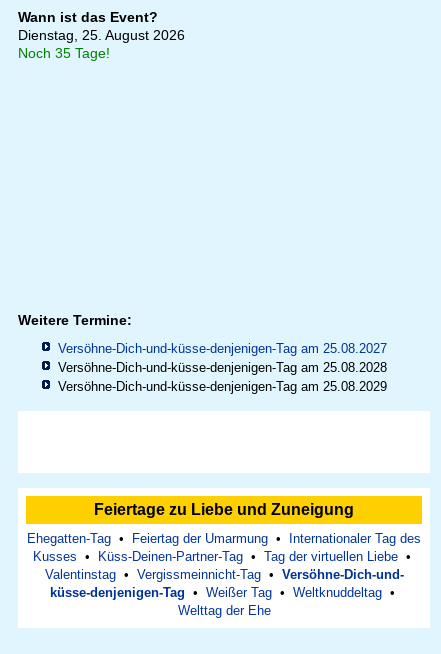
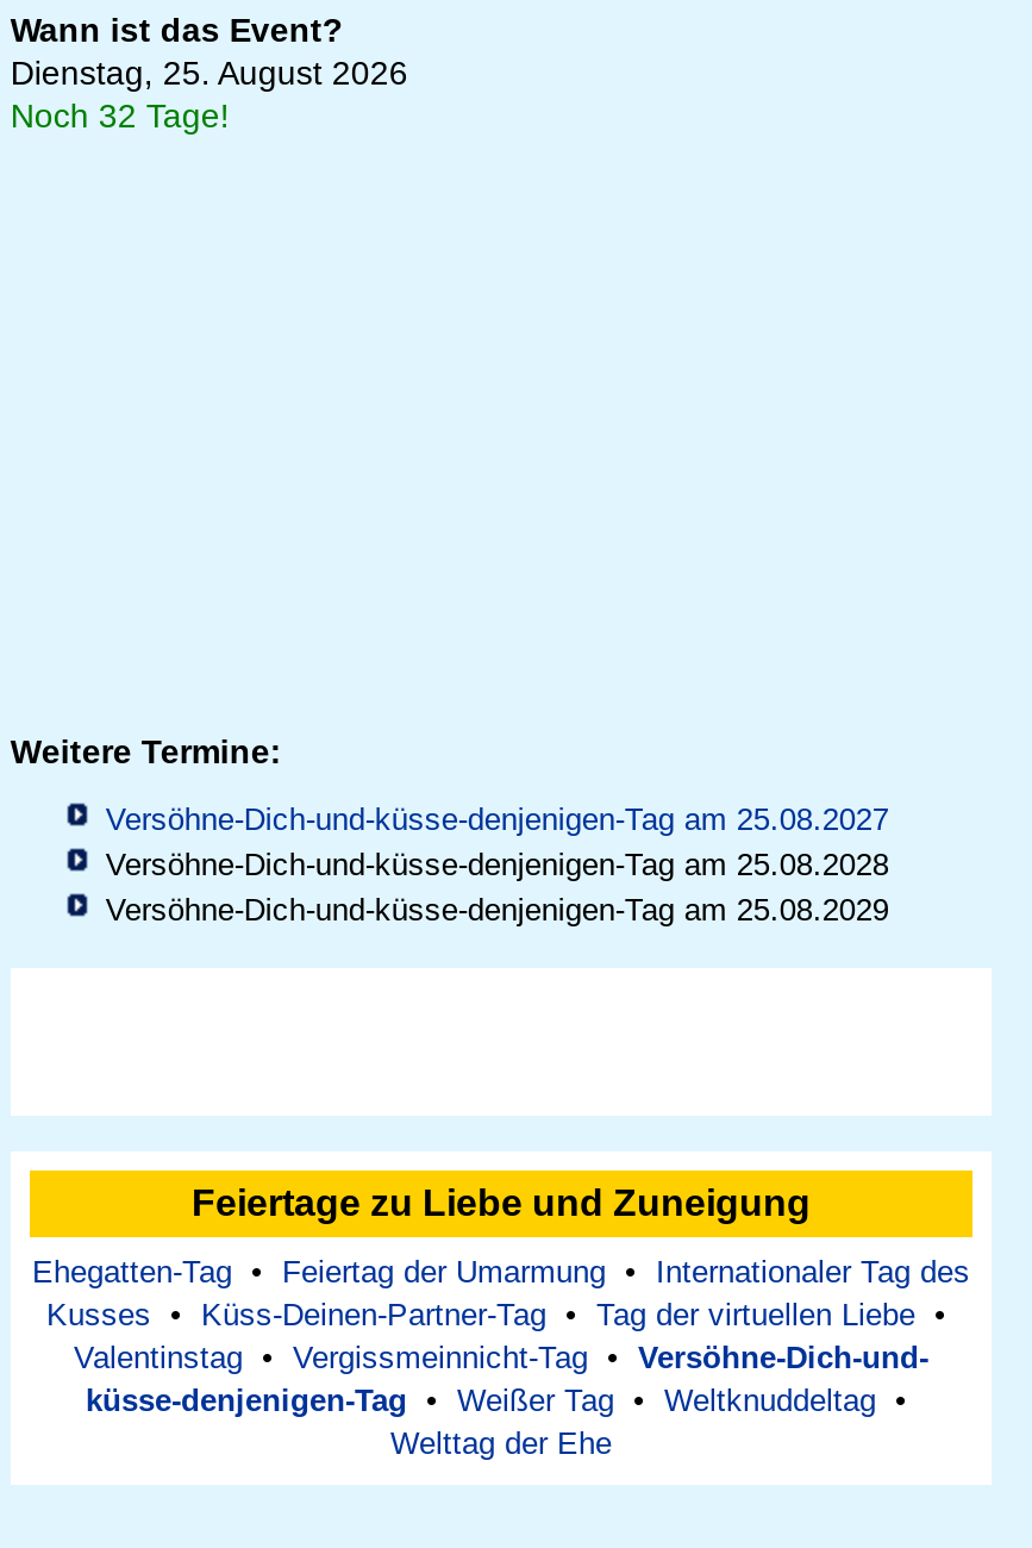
[18,45,110,61] Noch 35 Tage! -> [10,98,229,136] Noch 32 Tage!

